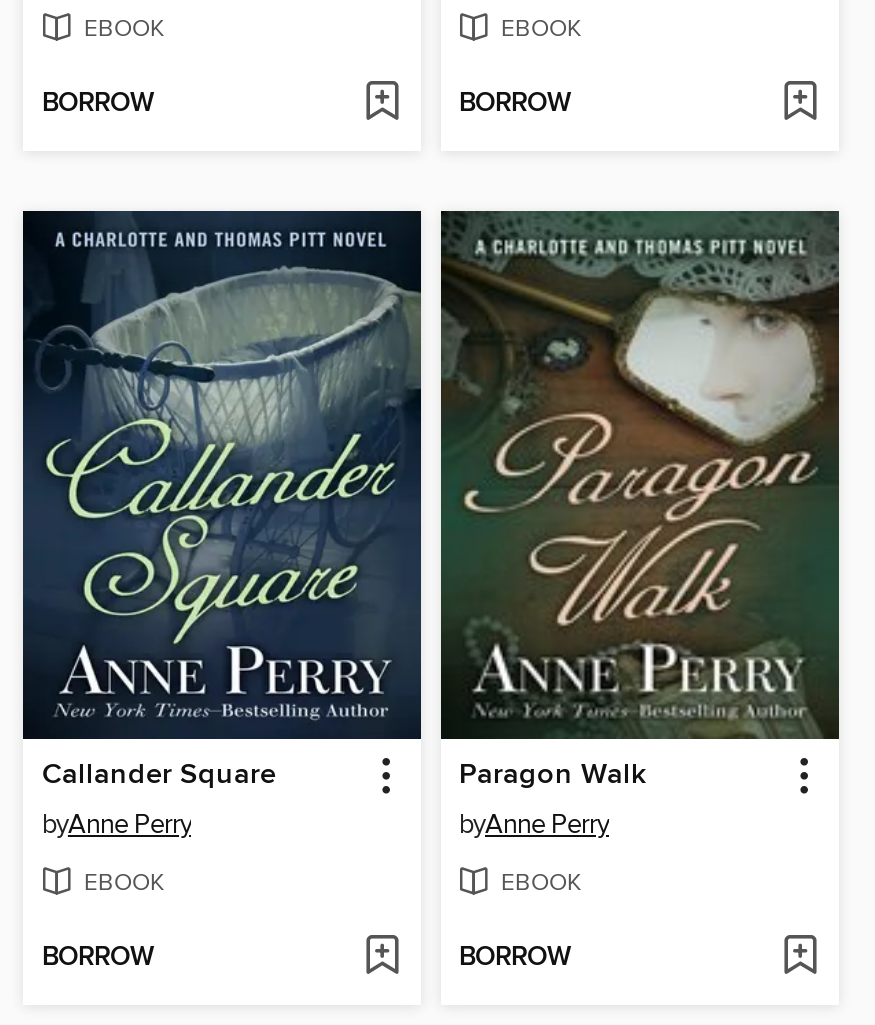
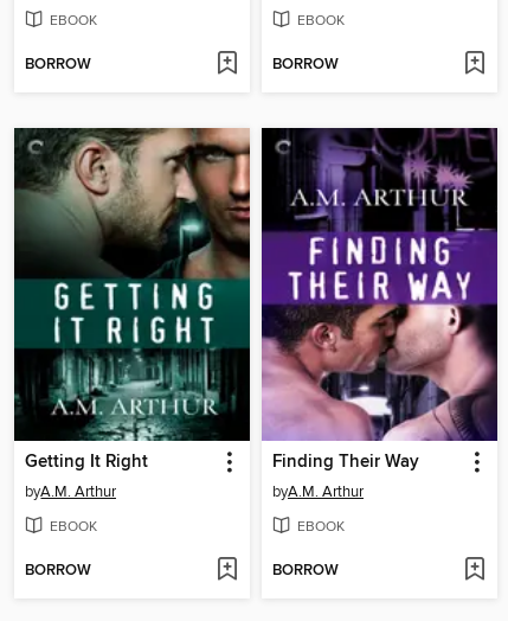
[23,209,423,841] [image] | Callander Square | byAnne Perry -> [14,127,251,502] [image] | Getting It Right | byA.M. Arthur
[439,211,839,841] [image] | Paragon Walk | byAnne Perry -> [261,128,497,502] [image] | Finding Their Way | byA.M. Arthur

